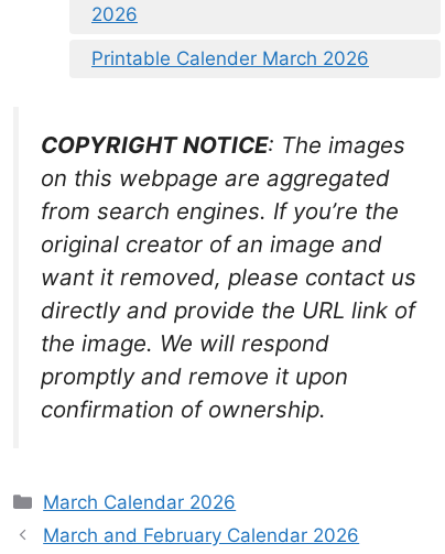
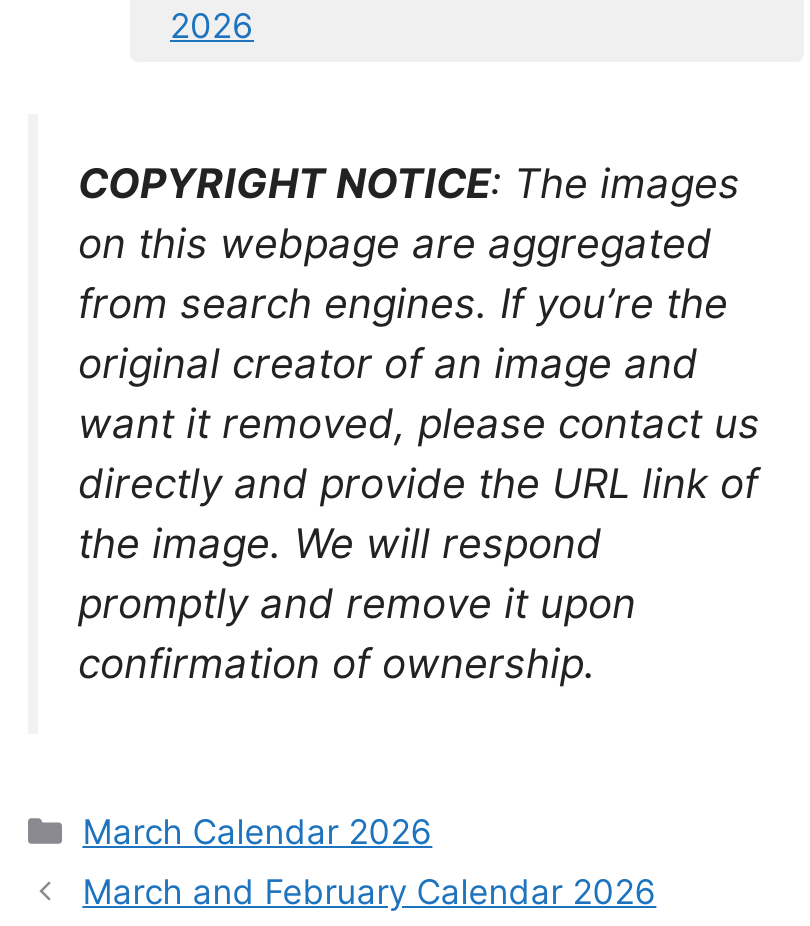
[91,48,369,70] Printable Calender March 2026 -> none

